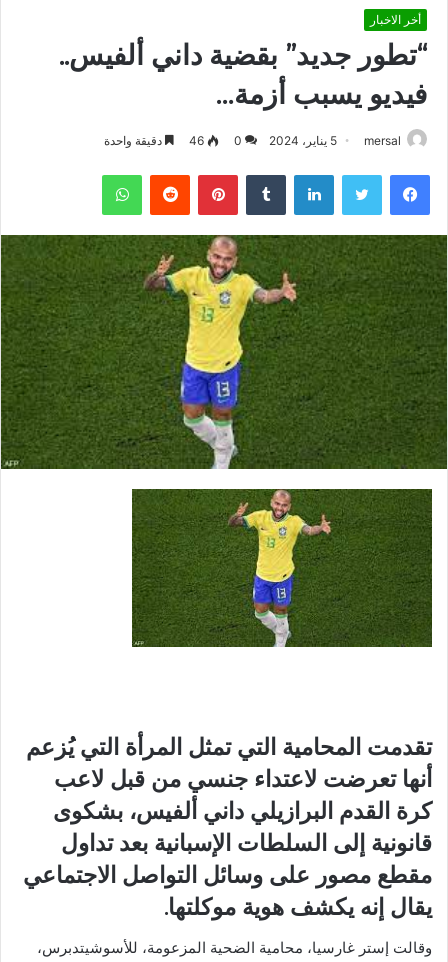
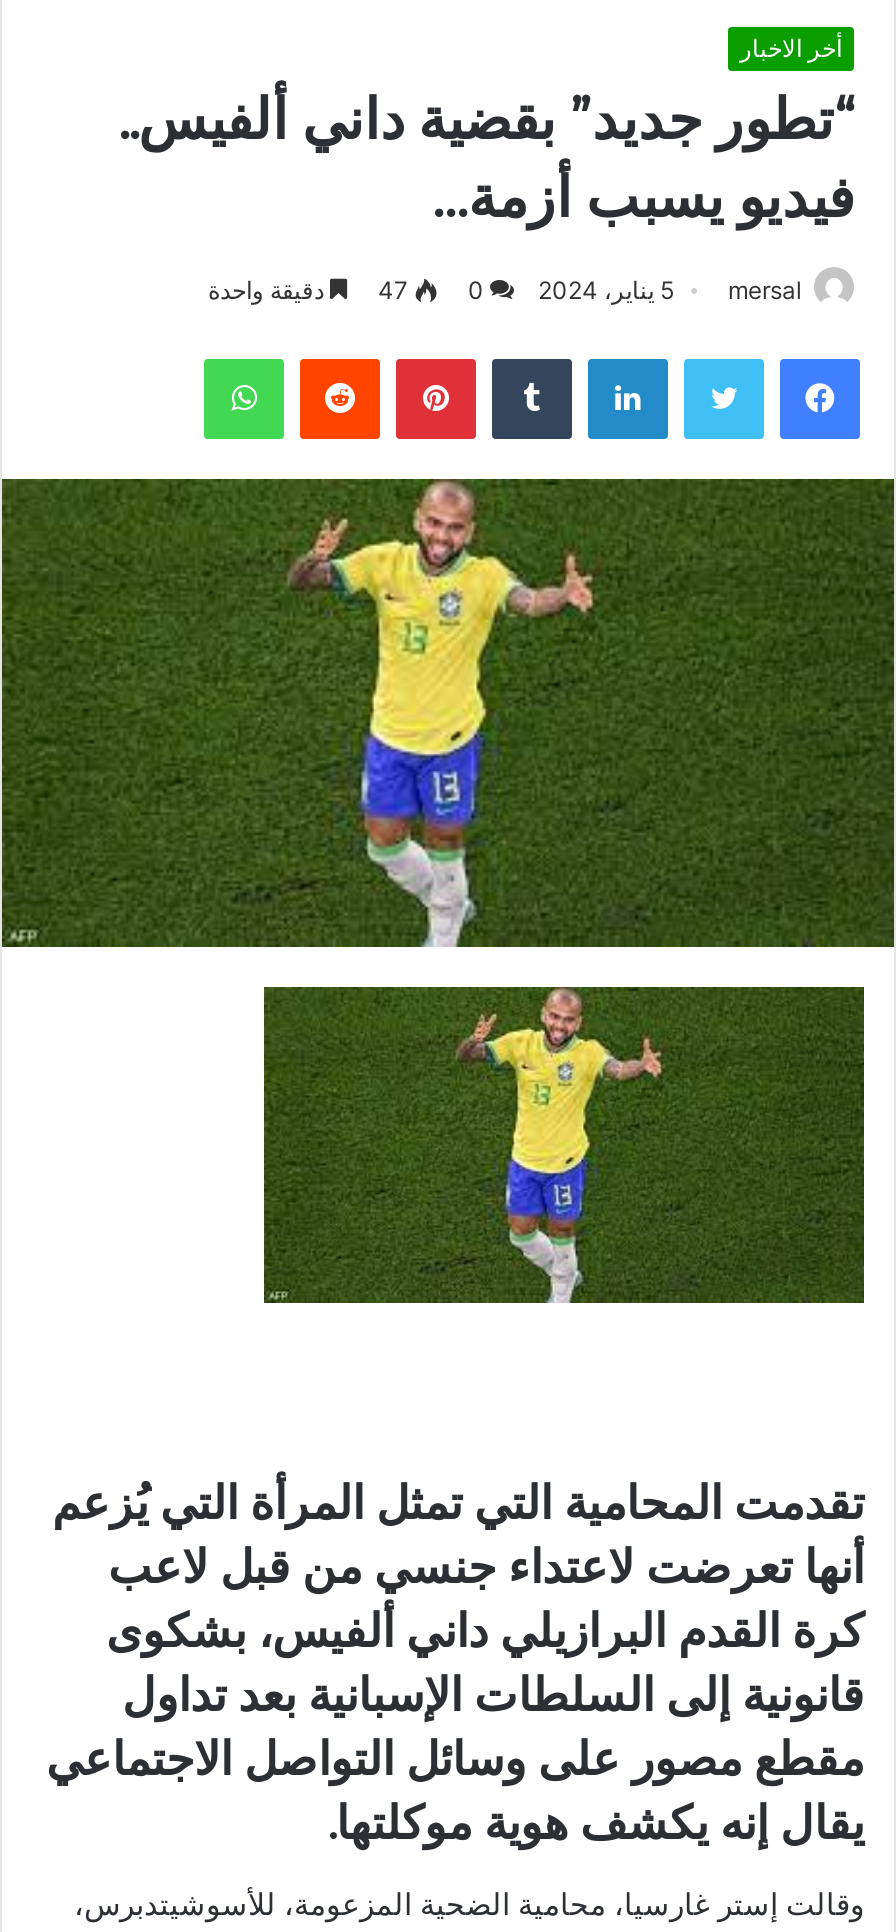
[104,133,242,148] 0 46 دقيقة واحدة -> [208,275,484,305] 0 47 دقيقة واحدة

